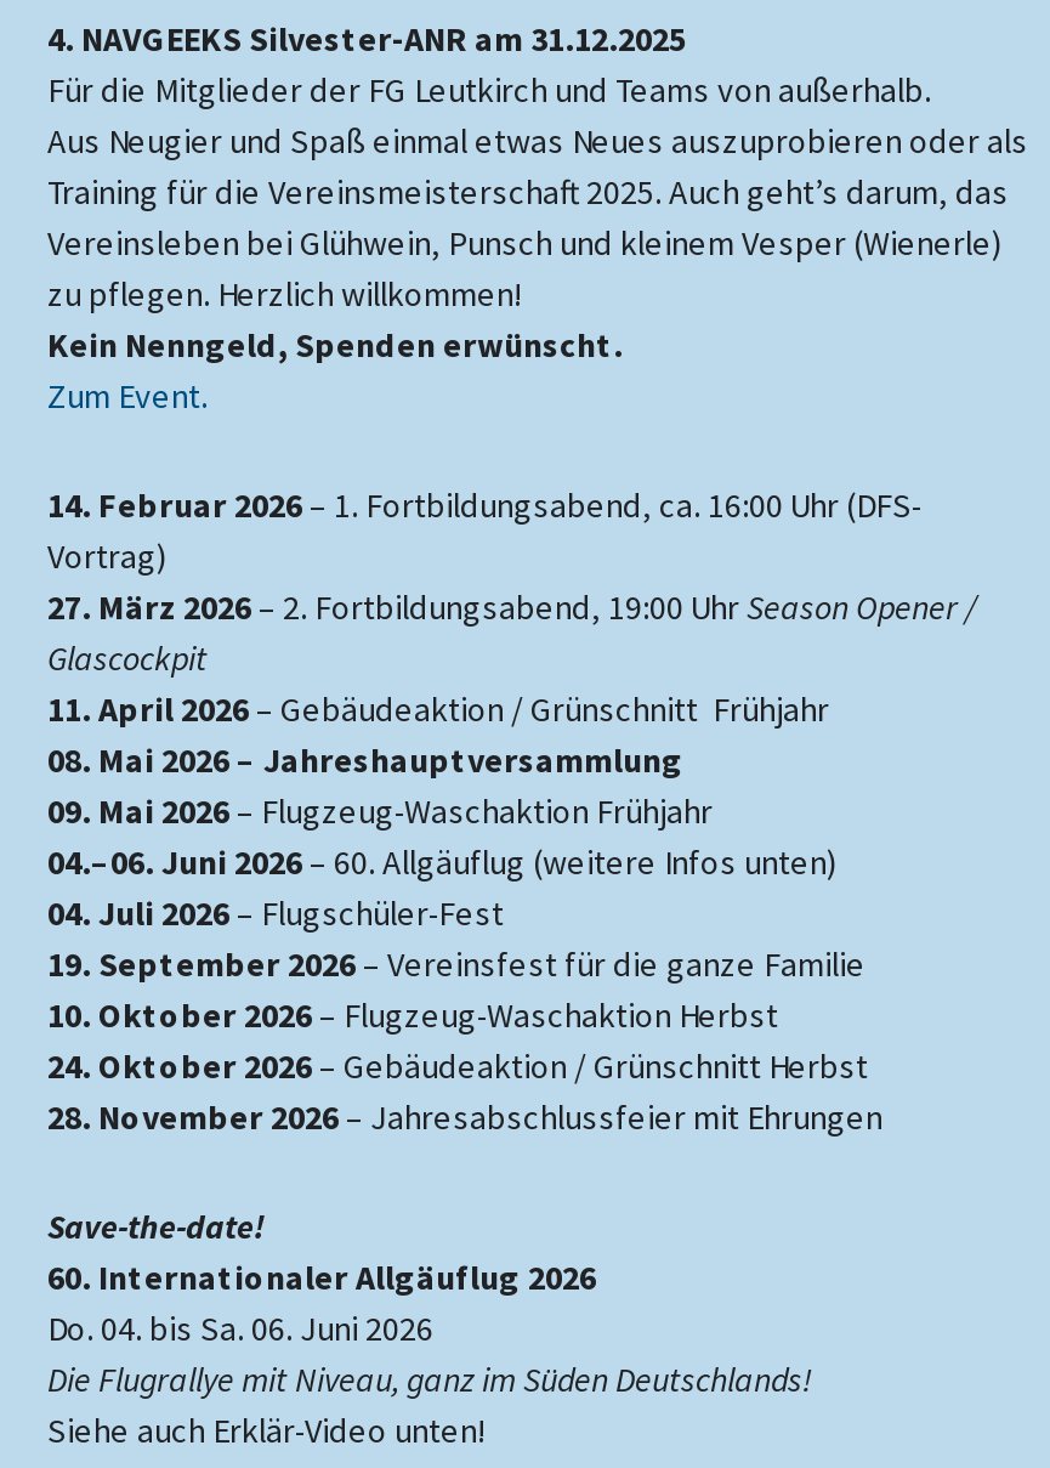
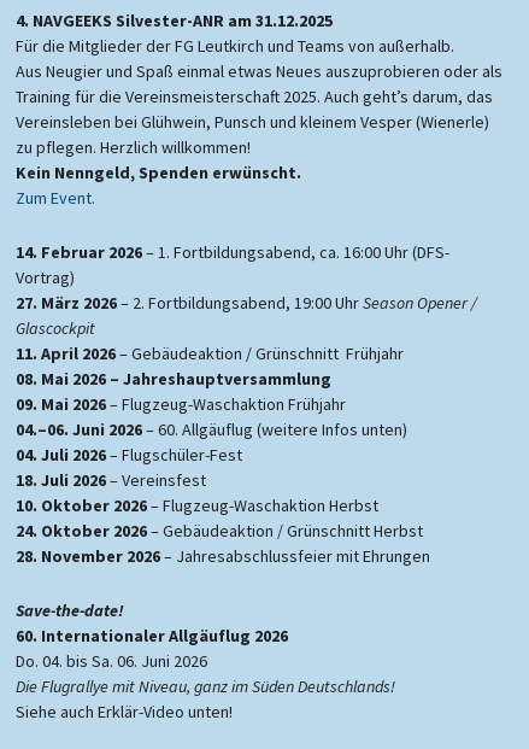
[47,942,865,986] 19. September 2026 – Vereinsfest für die ganze Familie -> [16,469,206,491] 18. Juli 2026 – Vereinsfest

